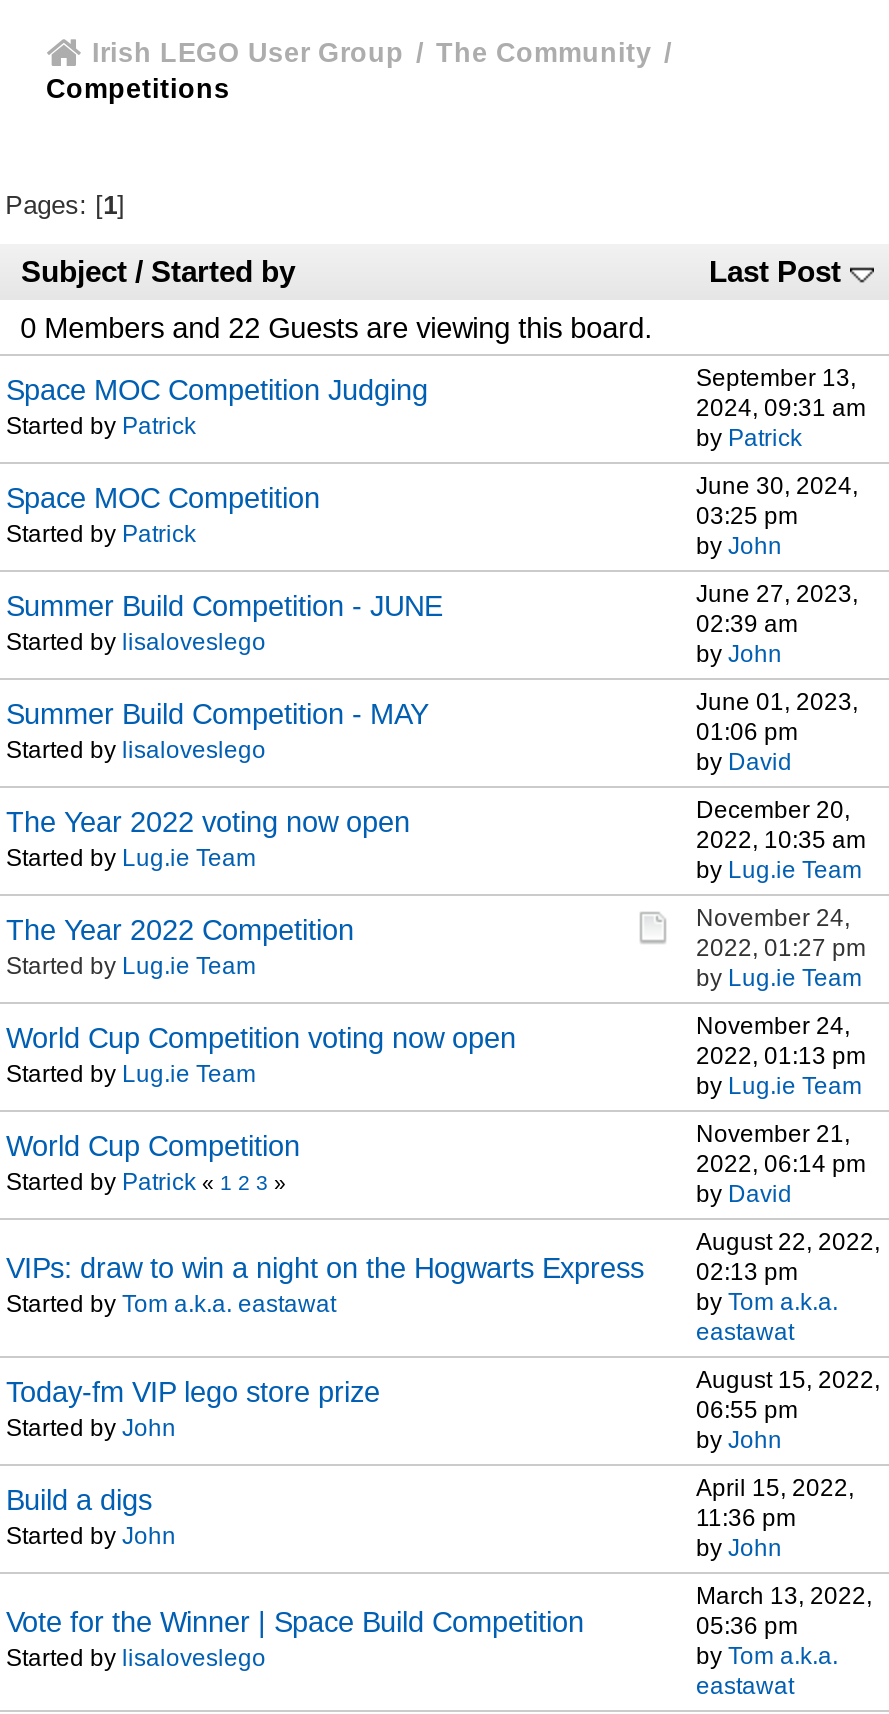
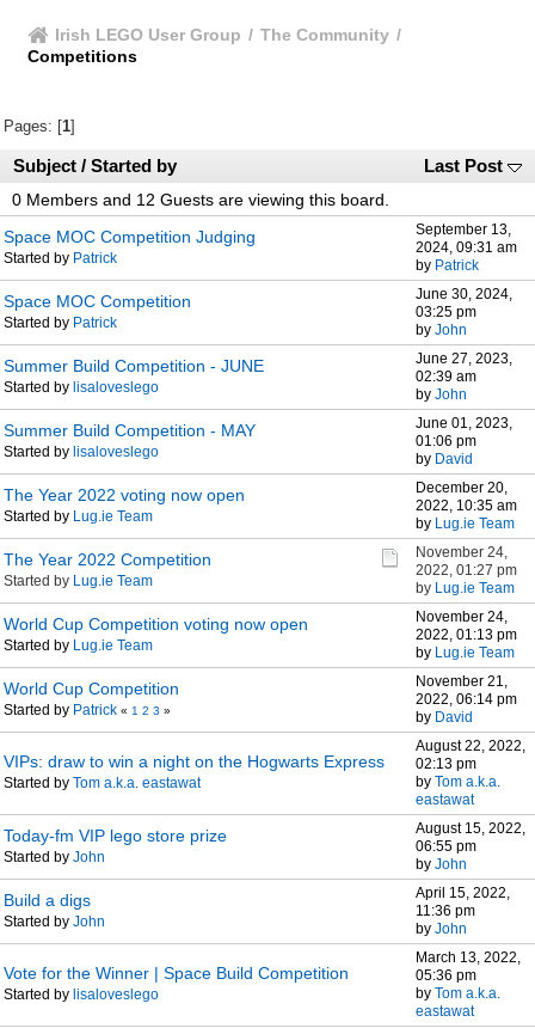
[20,311,652,343] 0 Members and 22 Guests are viewing this board. -> [12,189,389,209] 0 Members and 12 Guests are viewing this board.

